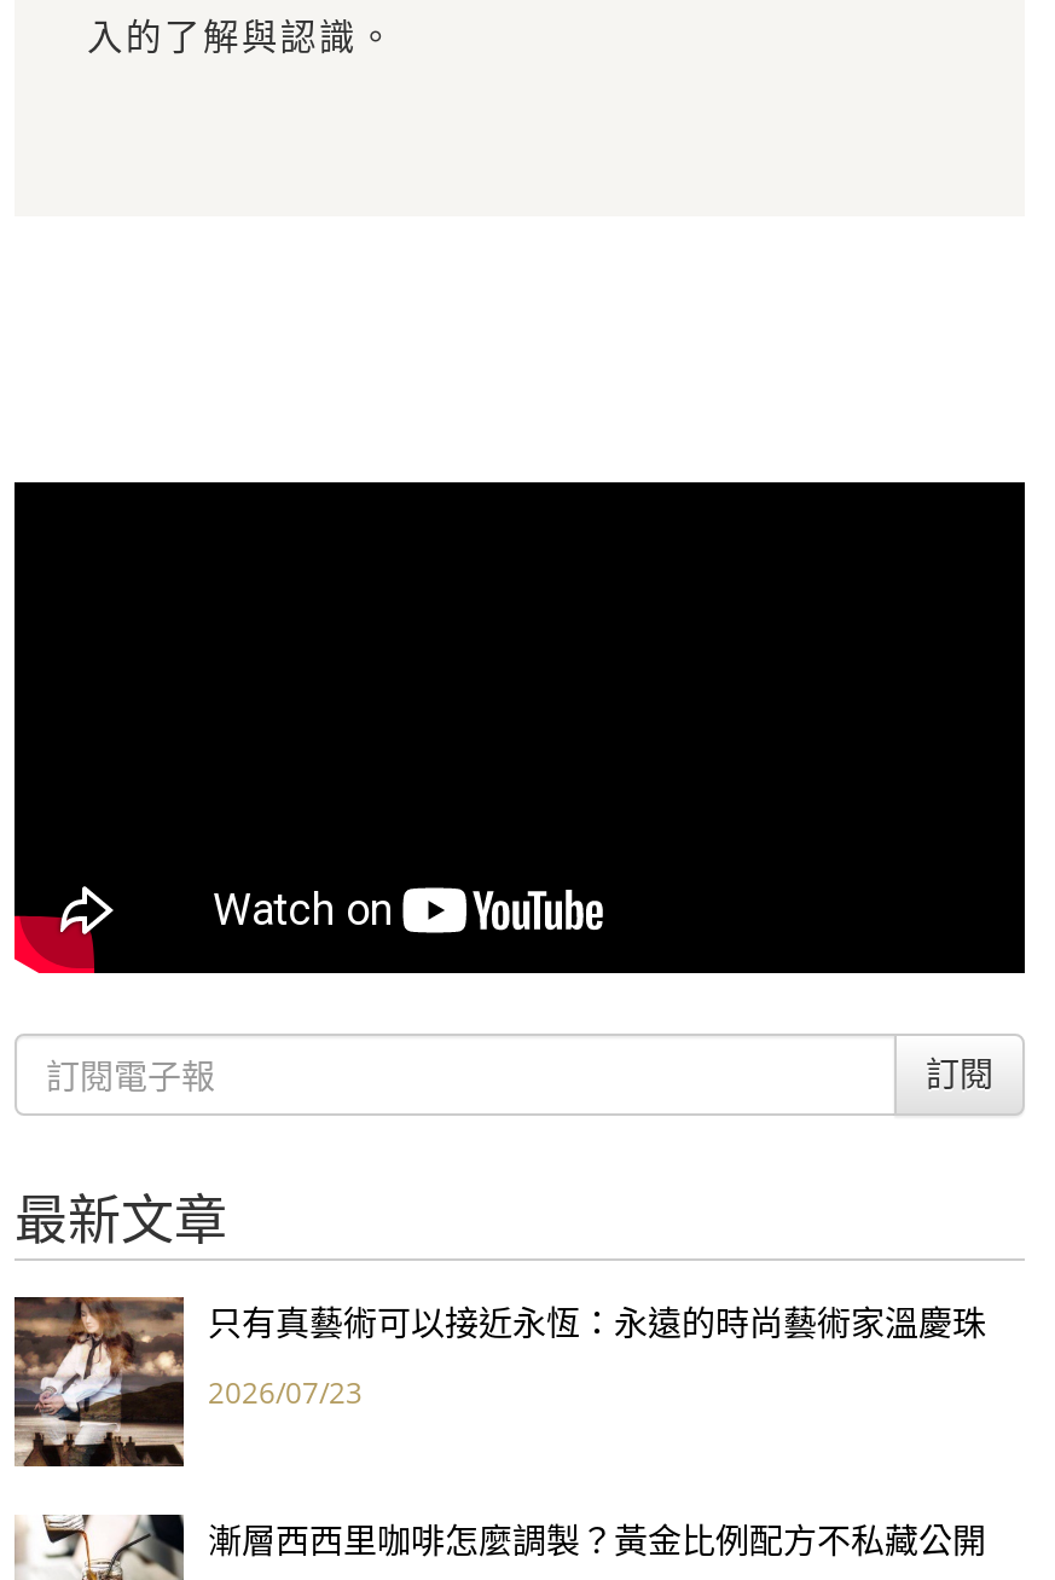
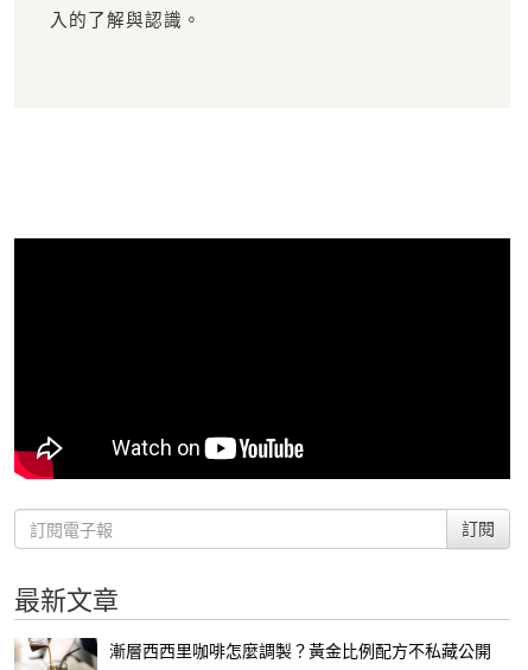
[12,1295,986,1469] [image] | 只有真藝術可以接近永恆：永遠的時尚藝術家溫慶珠 | 2026/07/23 -> none

